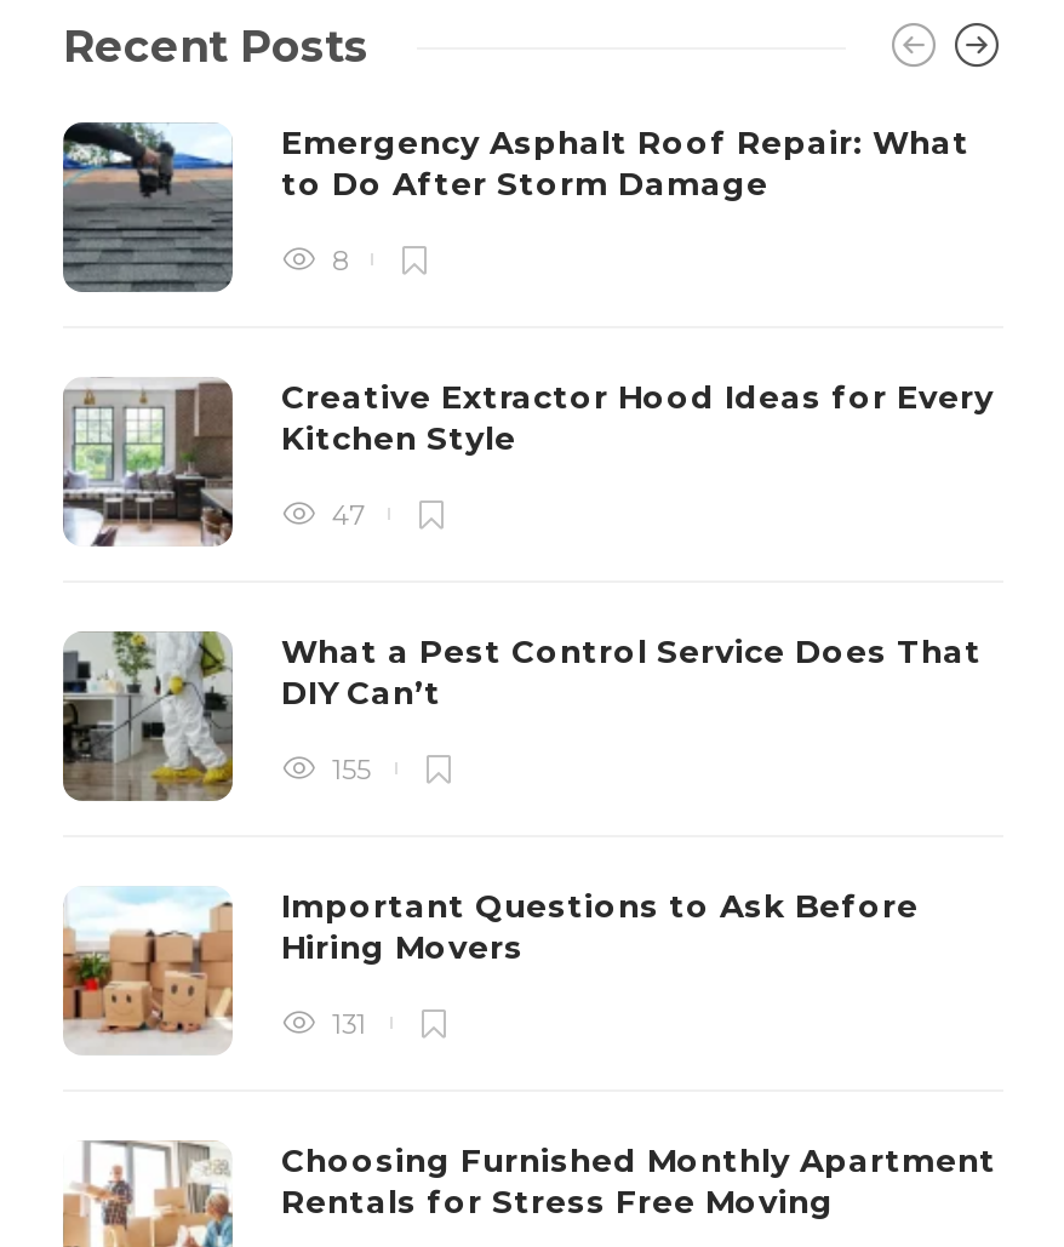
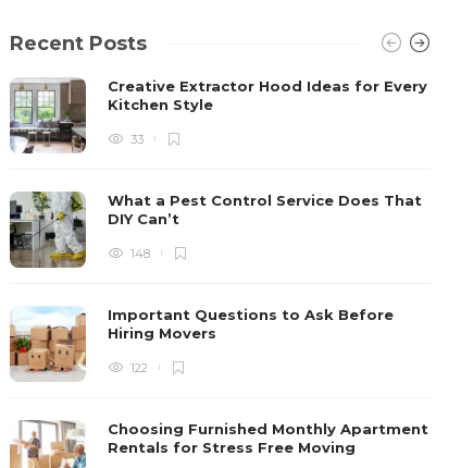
[61,120,969,294] [image] | Emergency Asphalt Roof Repair: What | to Do After Storm Damage | 8 -> none
[325,498,364,532] 47 -> [127,131,144,147] 33
[325,752,371,786] 155 -> [127,246,150,261] 148
[325,1007,366,1040] 131 -> [127,360,148,375] 122

